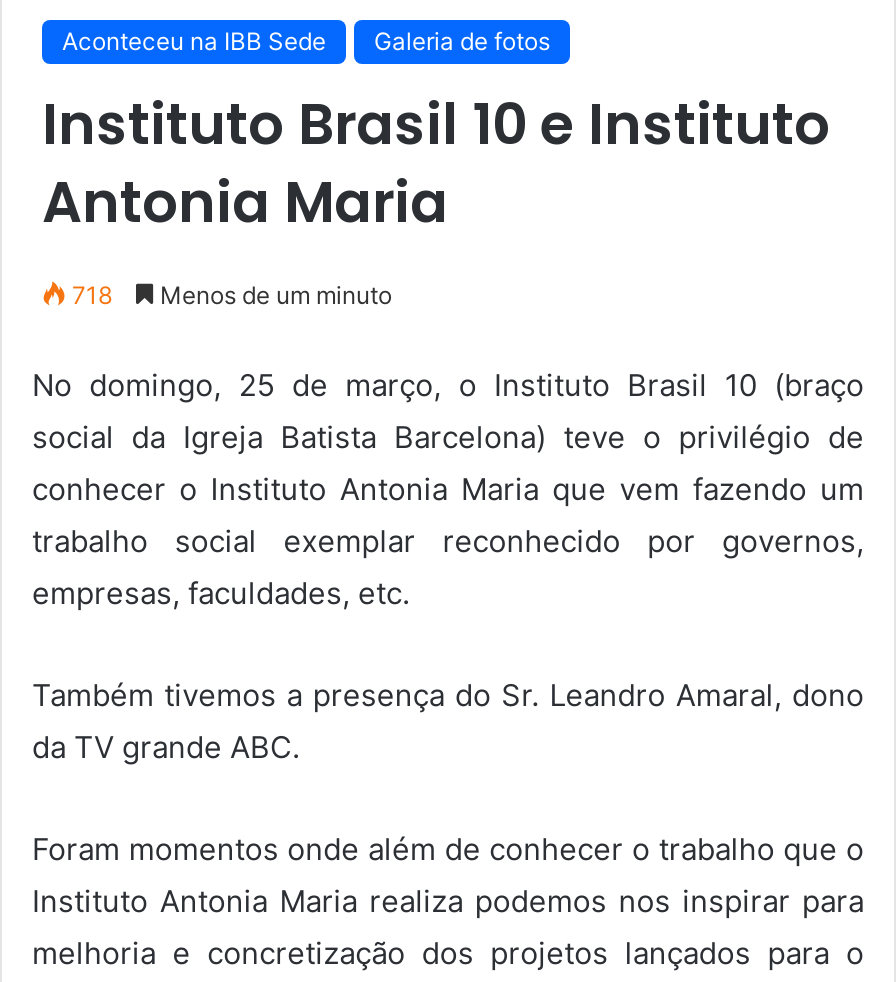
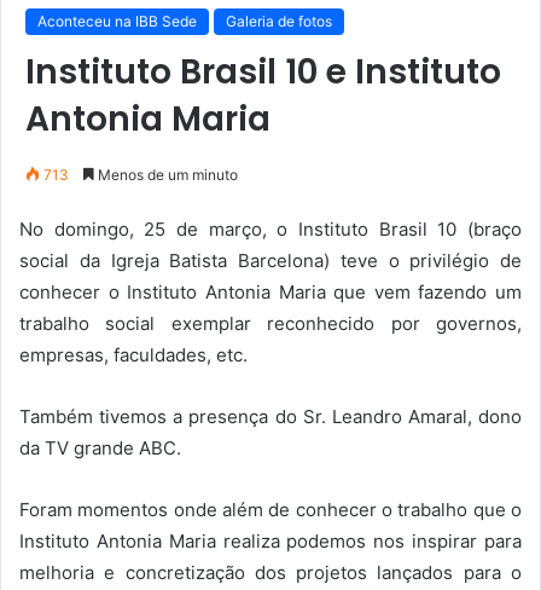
[66,280,392,310] 718 Menos de um minuto -> [40,165,238,184] 713 Menos de um minuto

